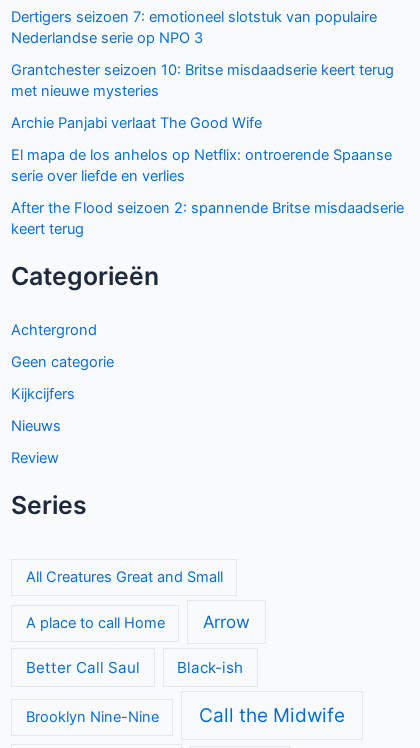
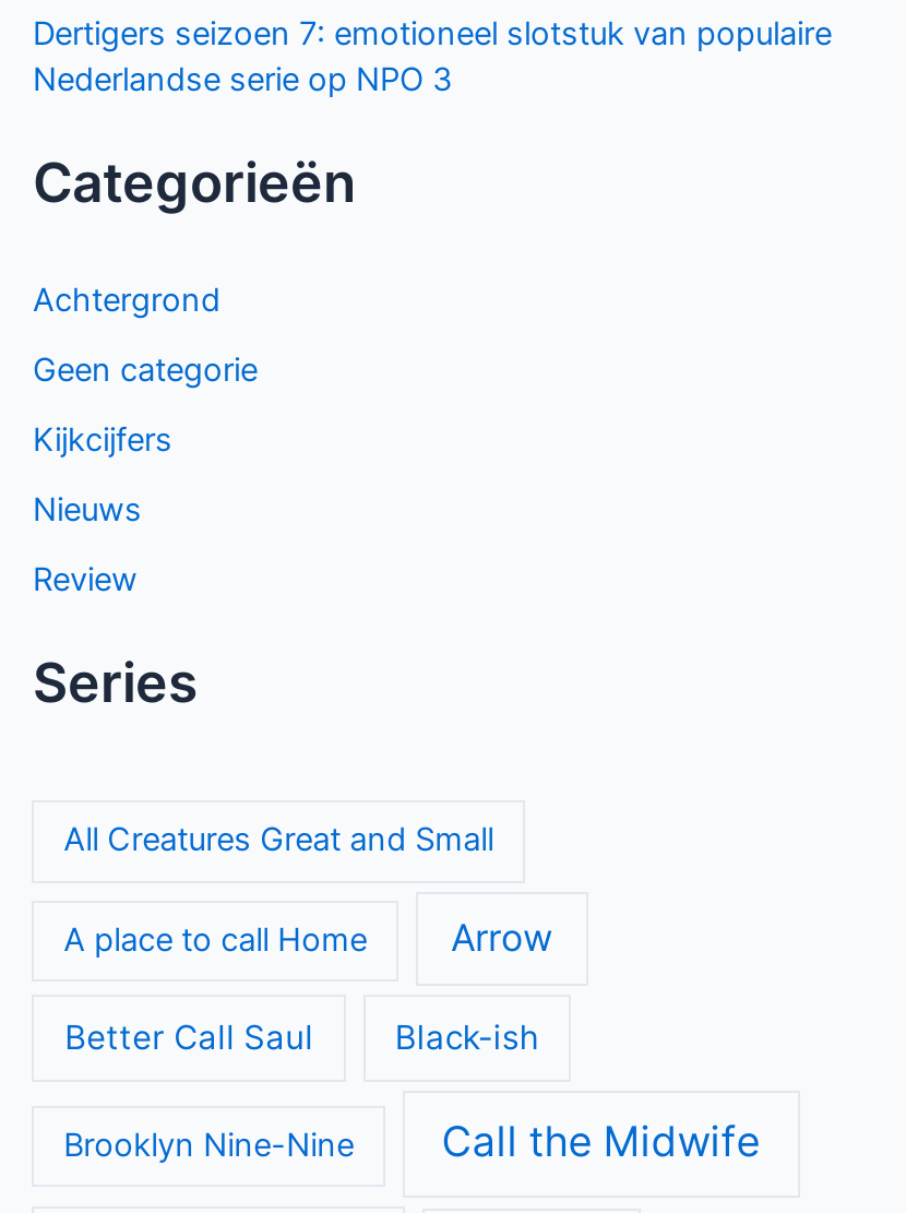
[11,61,404,238] Grantchester seizoen 10: Britse misdaadserie keert terug | met nieuwe mysteries | Archie Panjabi verlaat The Good Wife | El mapa de los anhelos op Netflix: ontroerende Spaanse | serie over liefde en verlies | After the Flood seizoen 2: spannende Britse misdaadserie | keert terug -> none

